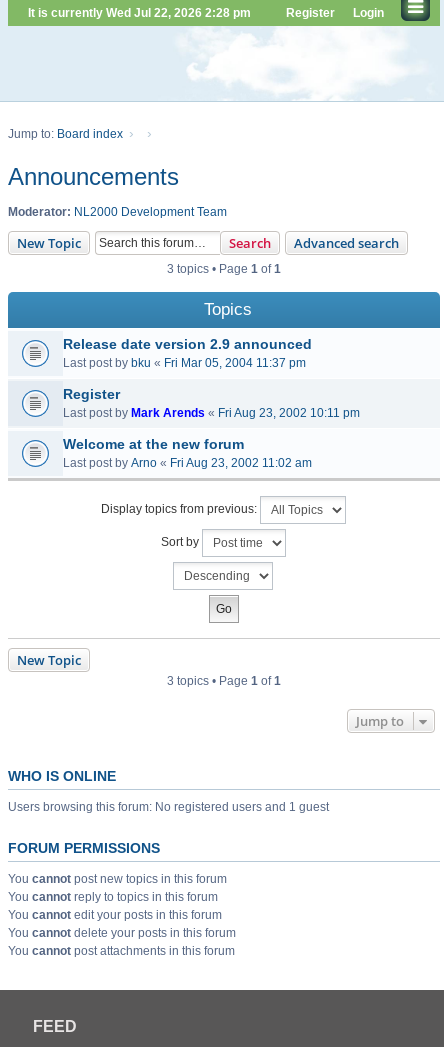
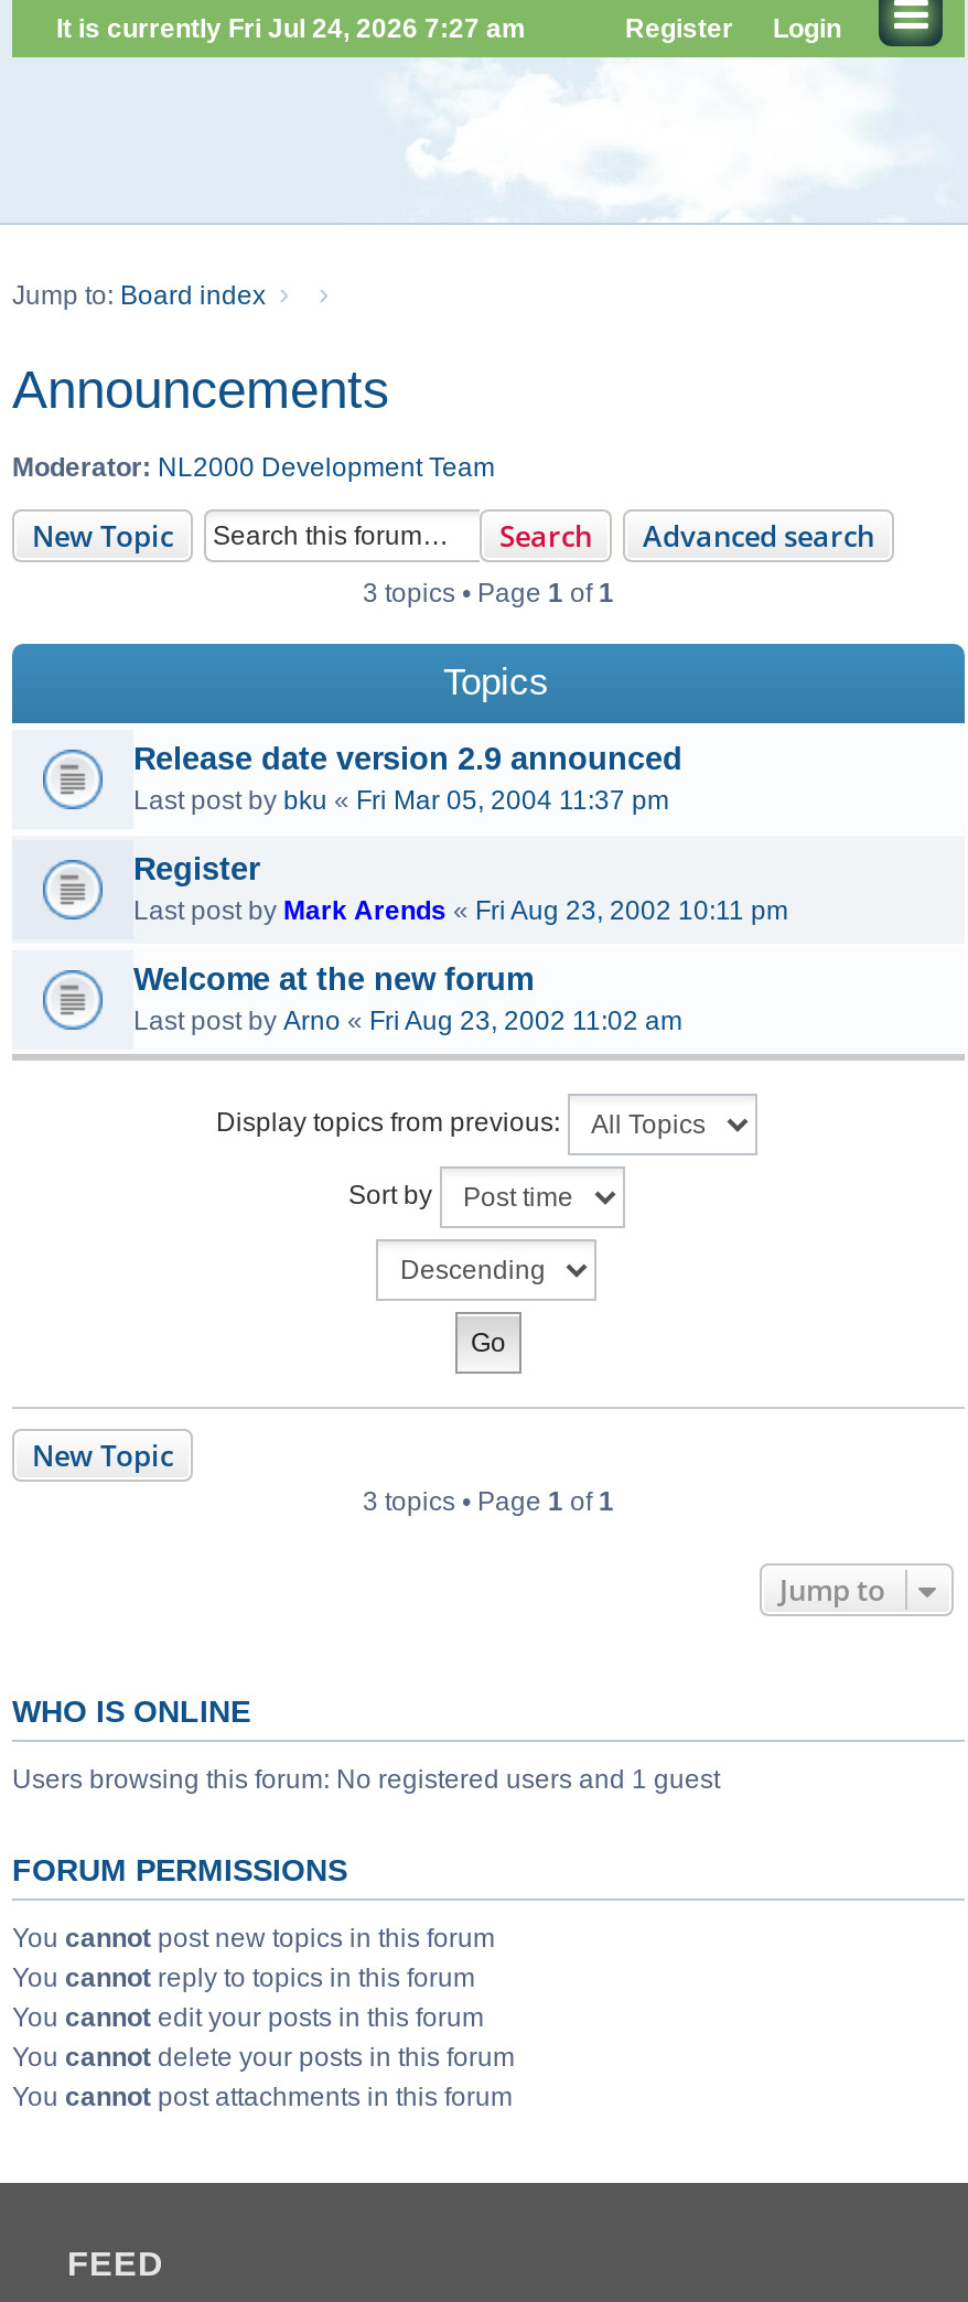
[28,6,251,20] It is currently Wed Jul 22, 2026 2:28 pm -> [56,13,526,44] It is currently Fri Jul 24, 2026 7:27 am

